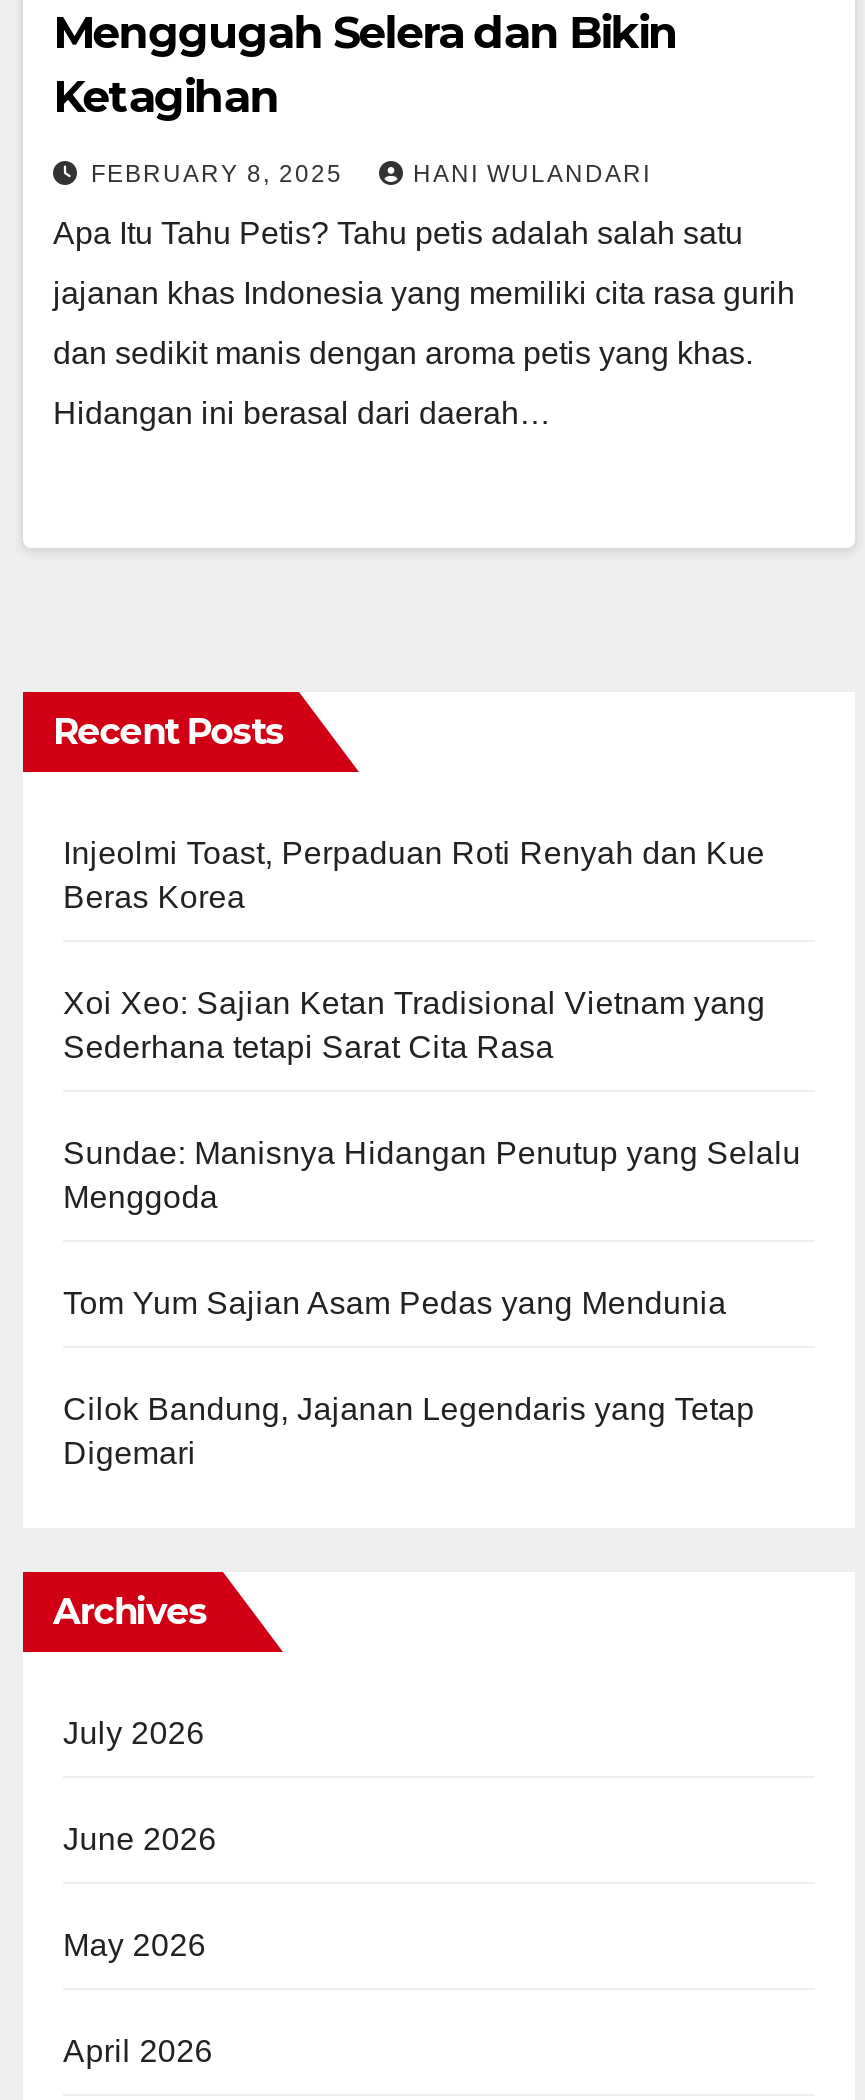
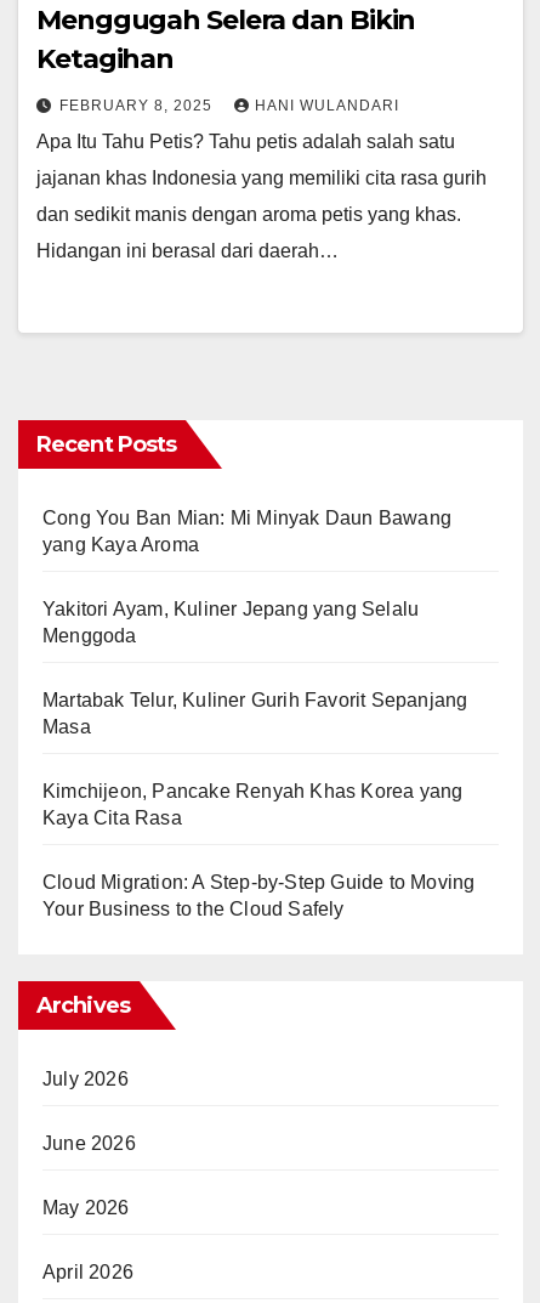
[63,837,801,1171] Injeolmi Toast, Perpaduan Roti Renyah dan Kue | Beras Korea | Xoi Xeo: Sajian Ketan Tradisional Vietnam yang | Sederhana tetapi Sarat Cita Rasa | Sundae: Manisnya Hidangan Penutup yang Selalu -> [42,508,451,620] Cong You Ban Mian: Mi Minyak Daun Bawang | yang Kaya Aroma | Yakitori Ayam, Kuliner Jepang yang Selalu
moved [63,1181,218,1215] -> [42,626,137,646]: Menggoda
[63,1287,755,1471] Tom Yum Sajian Asam Pedas yang Mendunia | Cilok Bandung, Jajanan Legendaris yang Tetap | Digemari -> [42,690,475,920] Martabak Telur, Kuliner Gurih Favorit Sepanjang | Masa | Kimchijeon, Pancake Renyah Khas Korea yang | Kaya Cita Rasa | Cloud Migration: A Step-by-Step Guide to Moving | Your Business to the Cloud Safely

